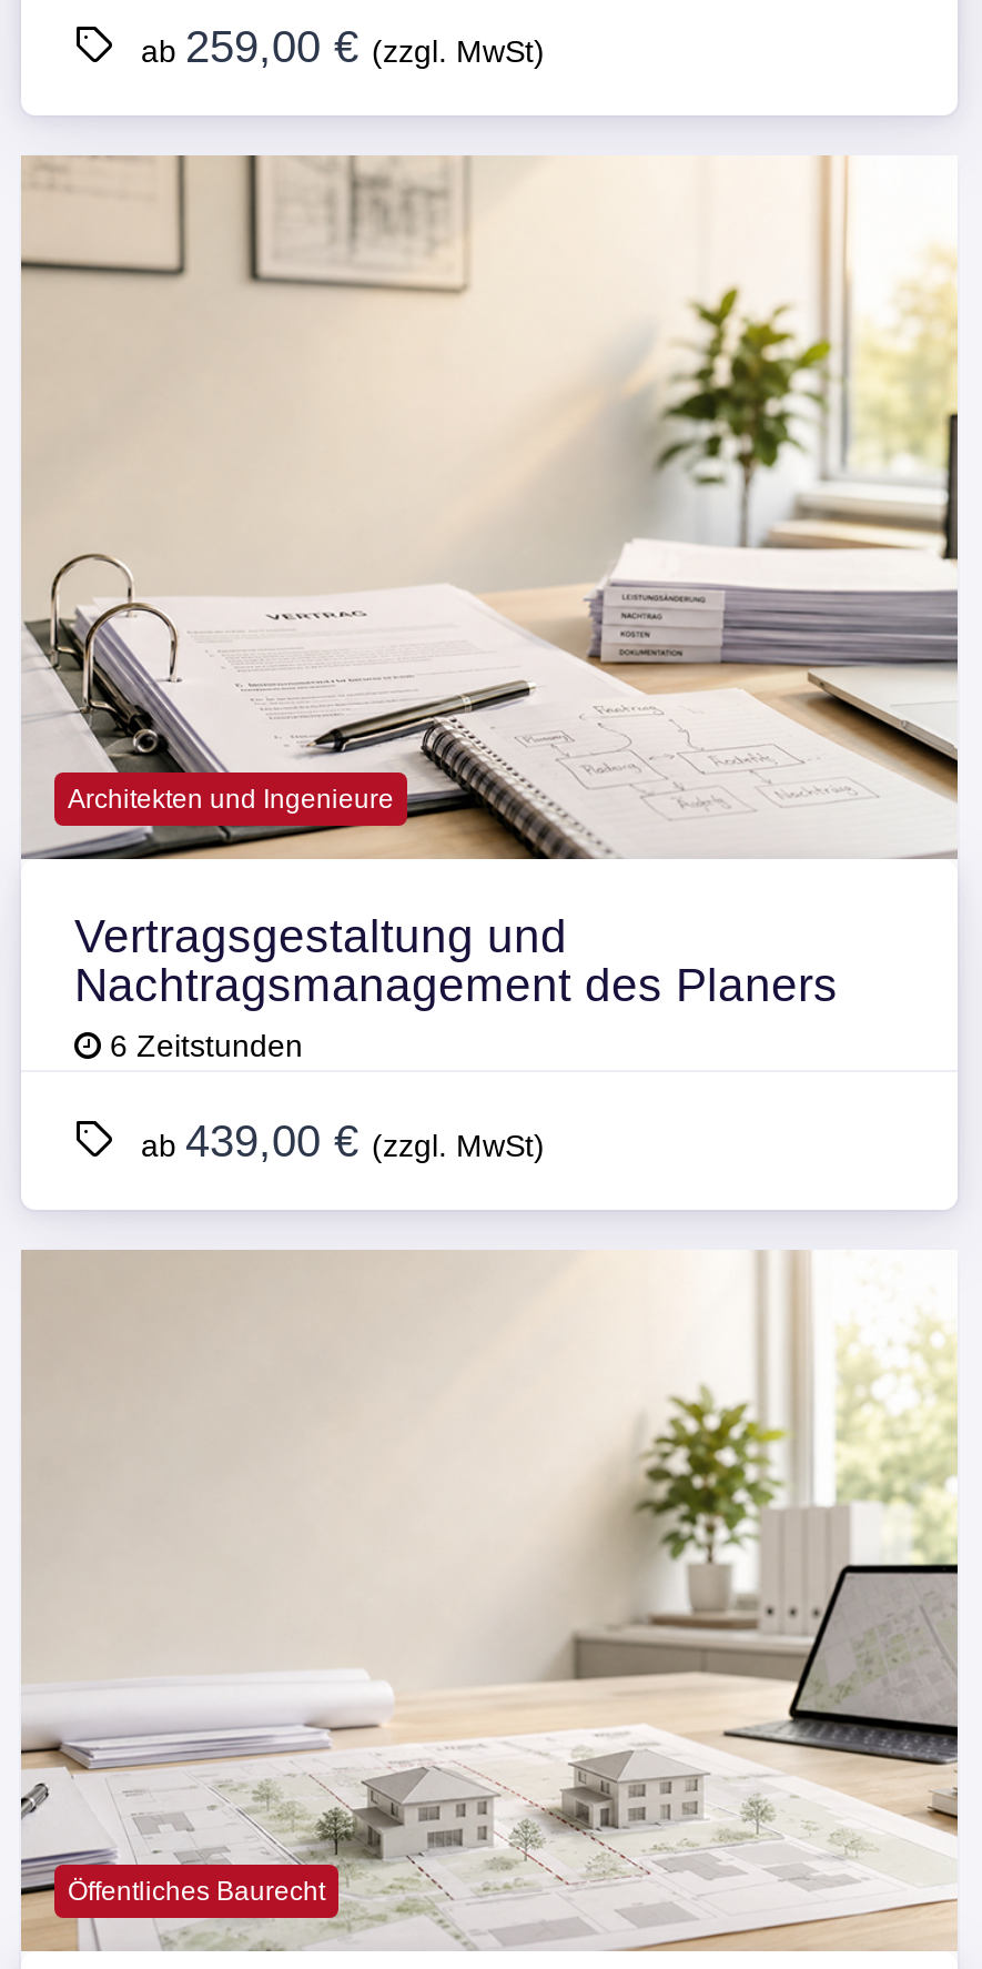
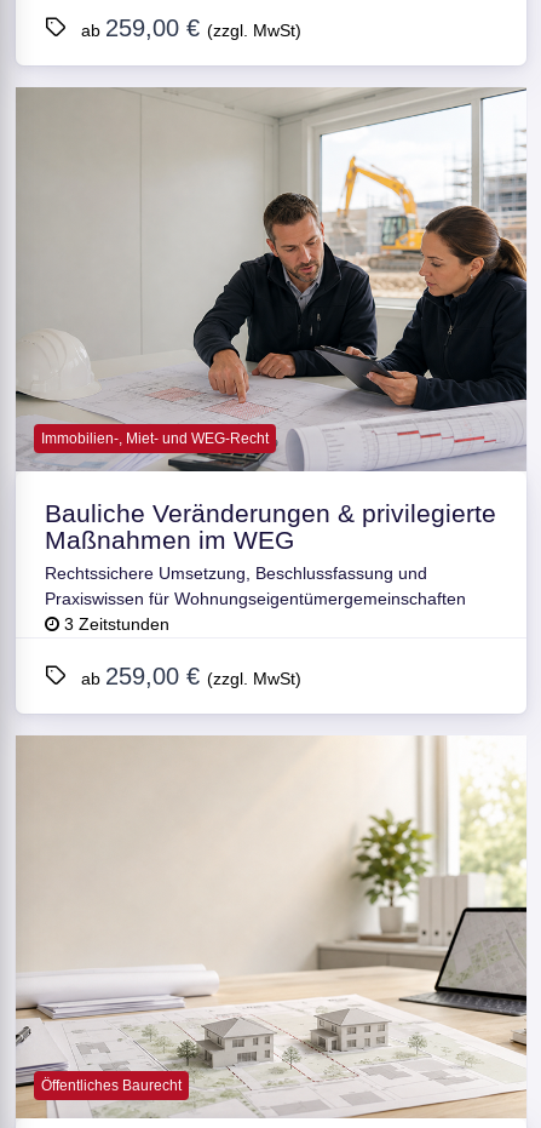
[21,155,960,857] [image] | Architekten und Ingenieure -> [15,86,528,473] [image] | Immobilien-, Miet- und WEG-Recht
[74,909,838,1063] Vertragsgestaltung und | Nachtragsmanagement des Planers | 6 Zeitstunden -> [45,499,496,633] Bauliche Veränderungen & privilegierte | Maßnahmen im WEG | Rechtssichere Umsetzung, Beschlussfassung und | Praxiswissen für Wohnungseigentümergemeinschaften | 3 Zeitstunden
[141,1116,545,1165] ab 439,00 €(zzgl. MwSt) -> [81,663,301,689] ab 259,00 €(zzgl. MwSt)

